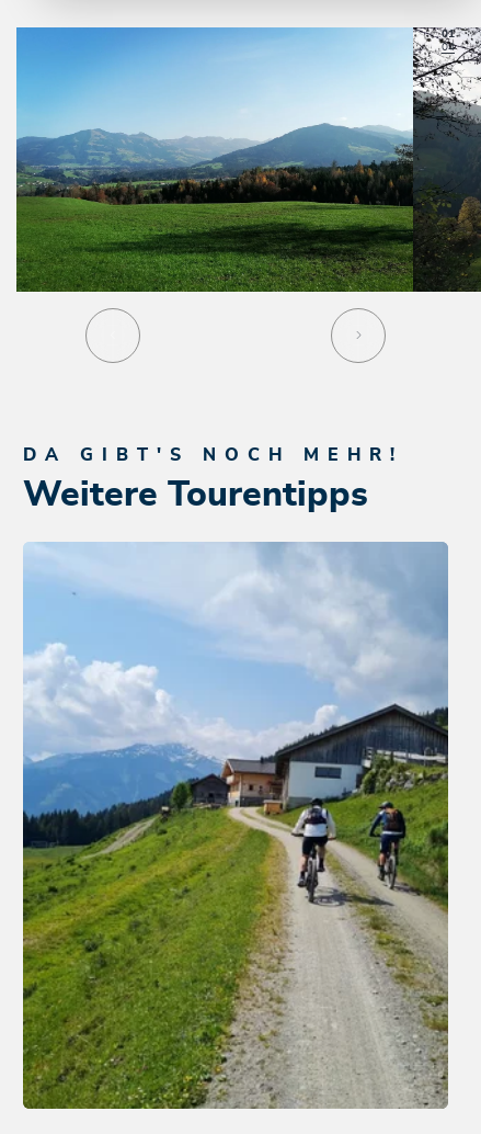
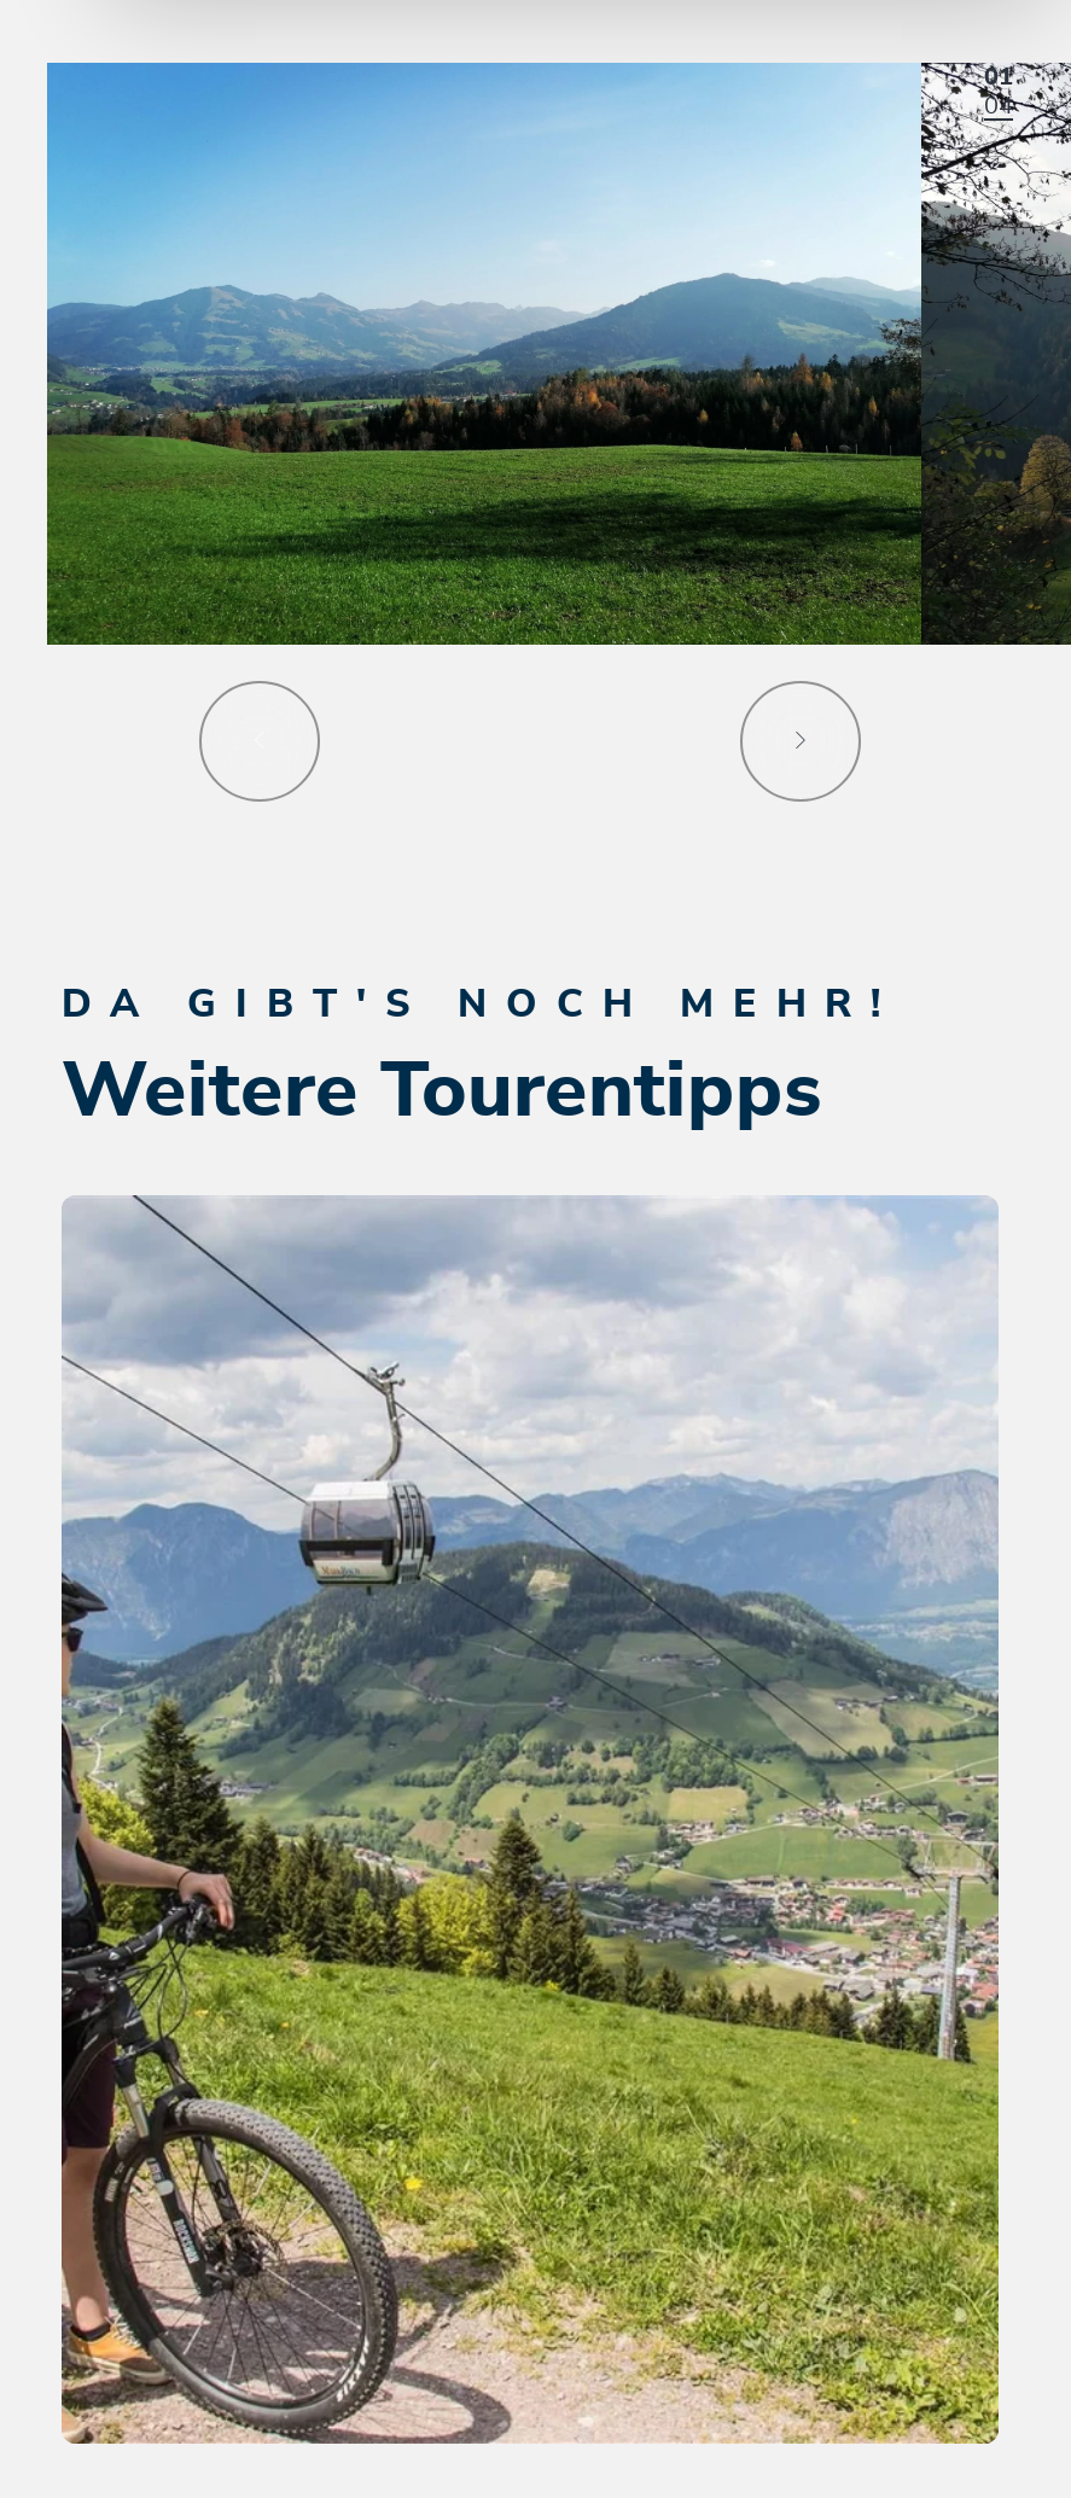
[22,542,449,1110] [image] -> [59,1195,1001,2446] [image]

